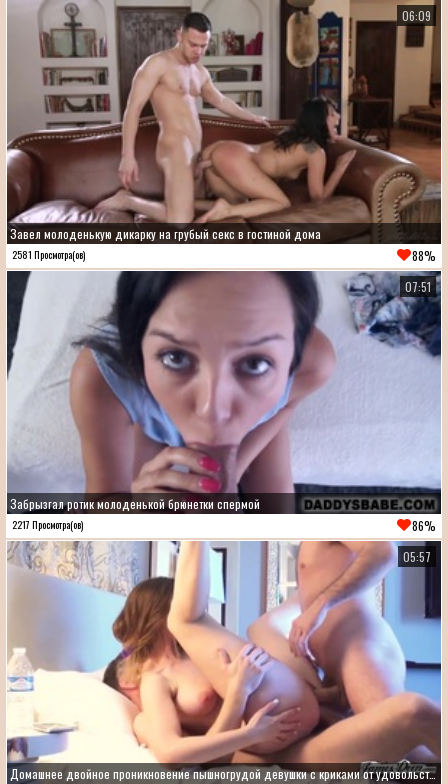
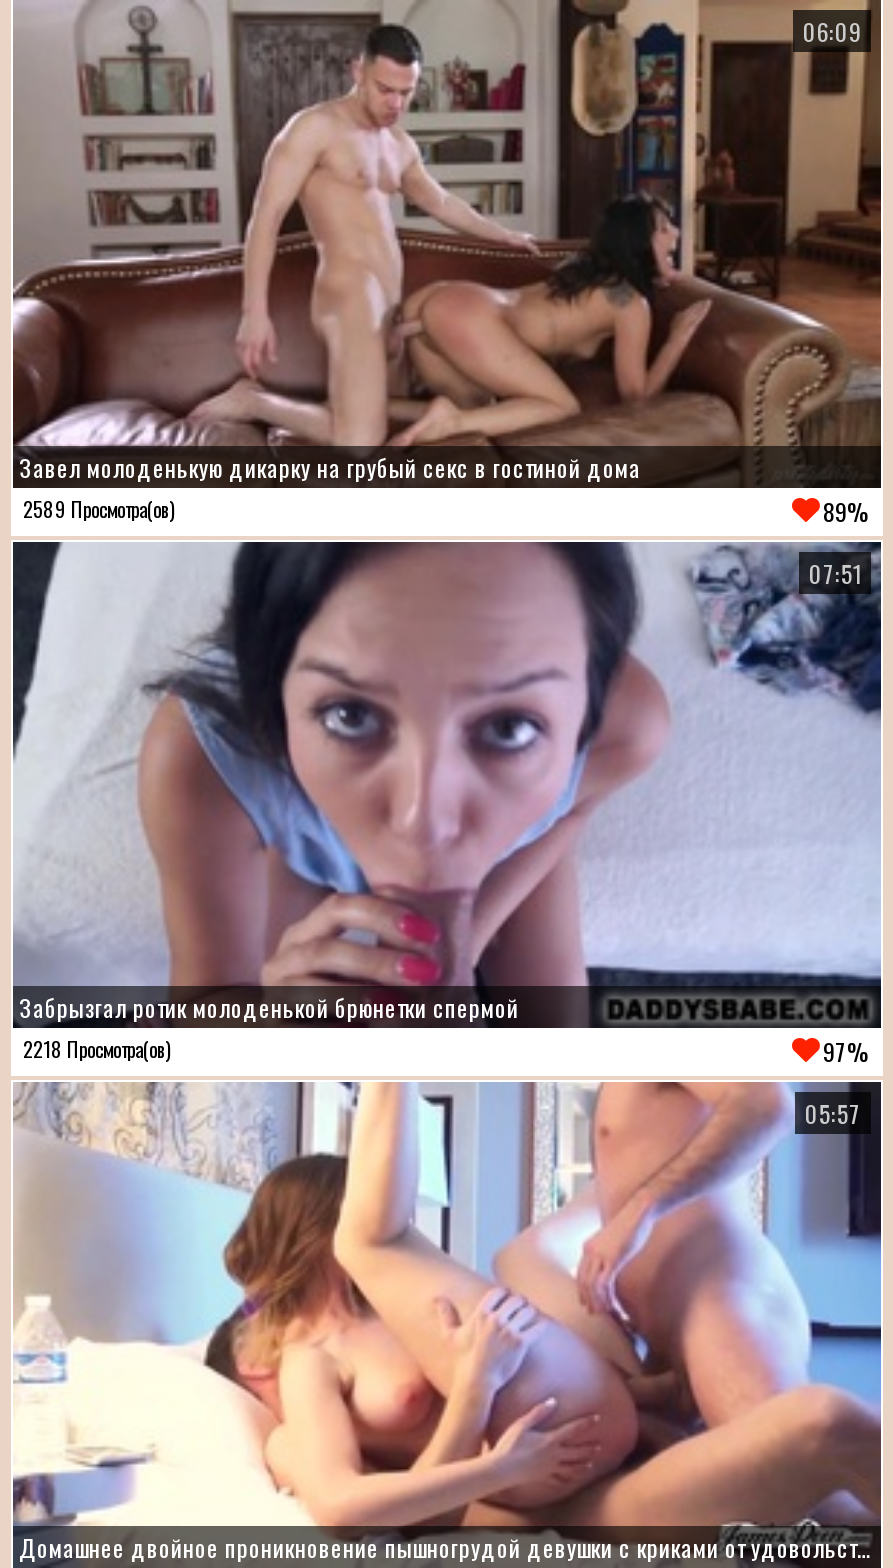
[12,247,85,262] 2581 Просмотра(ов) -> [23,494,173,524] 2589 Просмотра(ов)
[412,246,436,263] 88% -> [823,493,871,527] 89%
[12,517,83,532] 2217 Просмотра(ов) -> [23,1034,169,1064] 2218 Просмотра(ов)
[412,516,436,533] 86% -> [823,1033,871,1067] 97%

